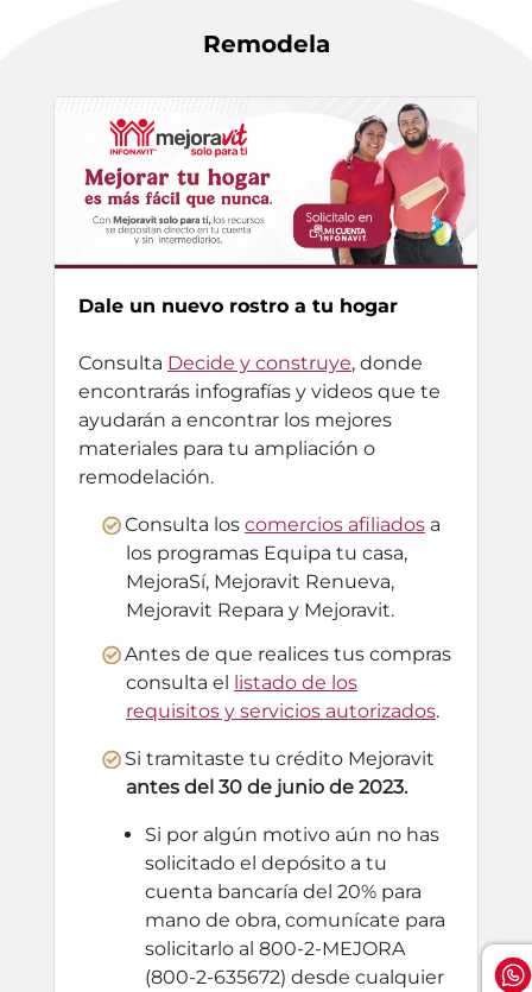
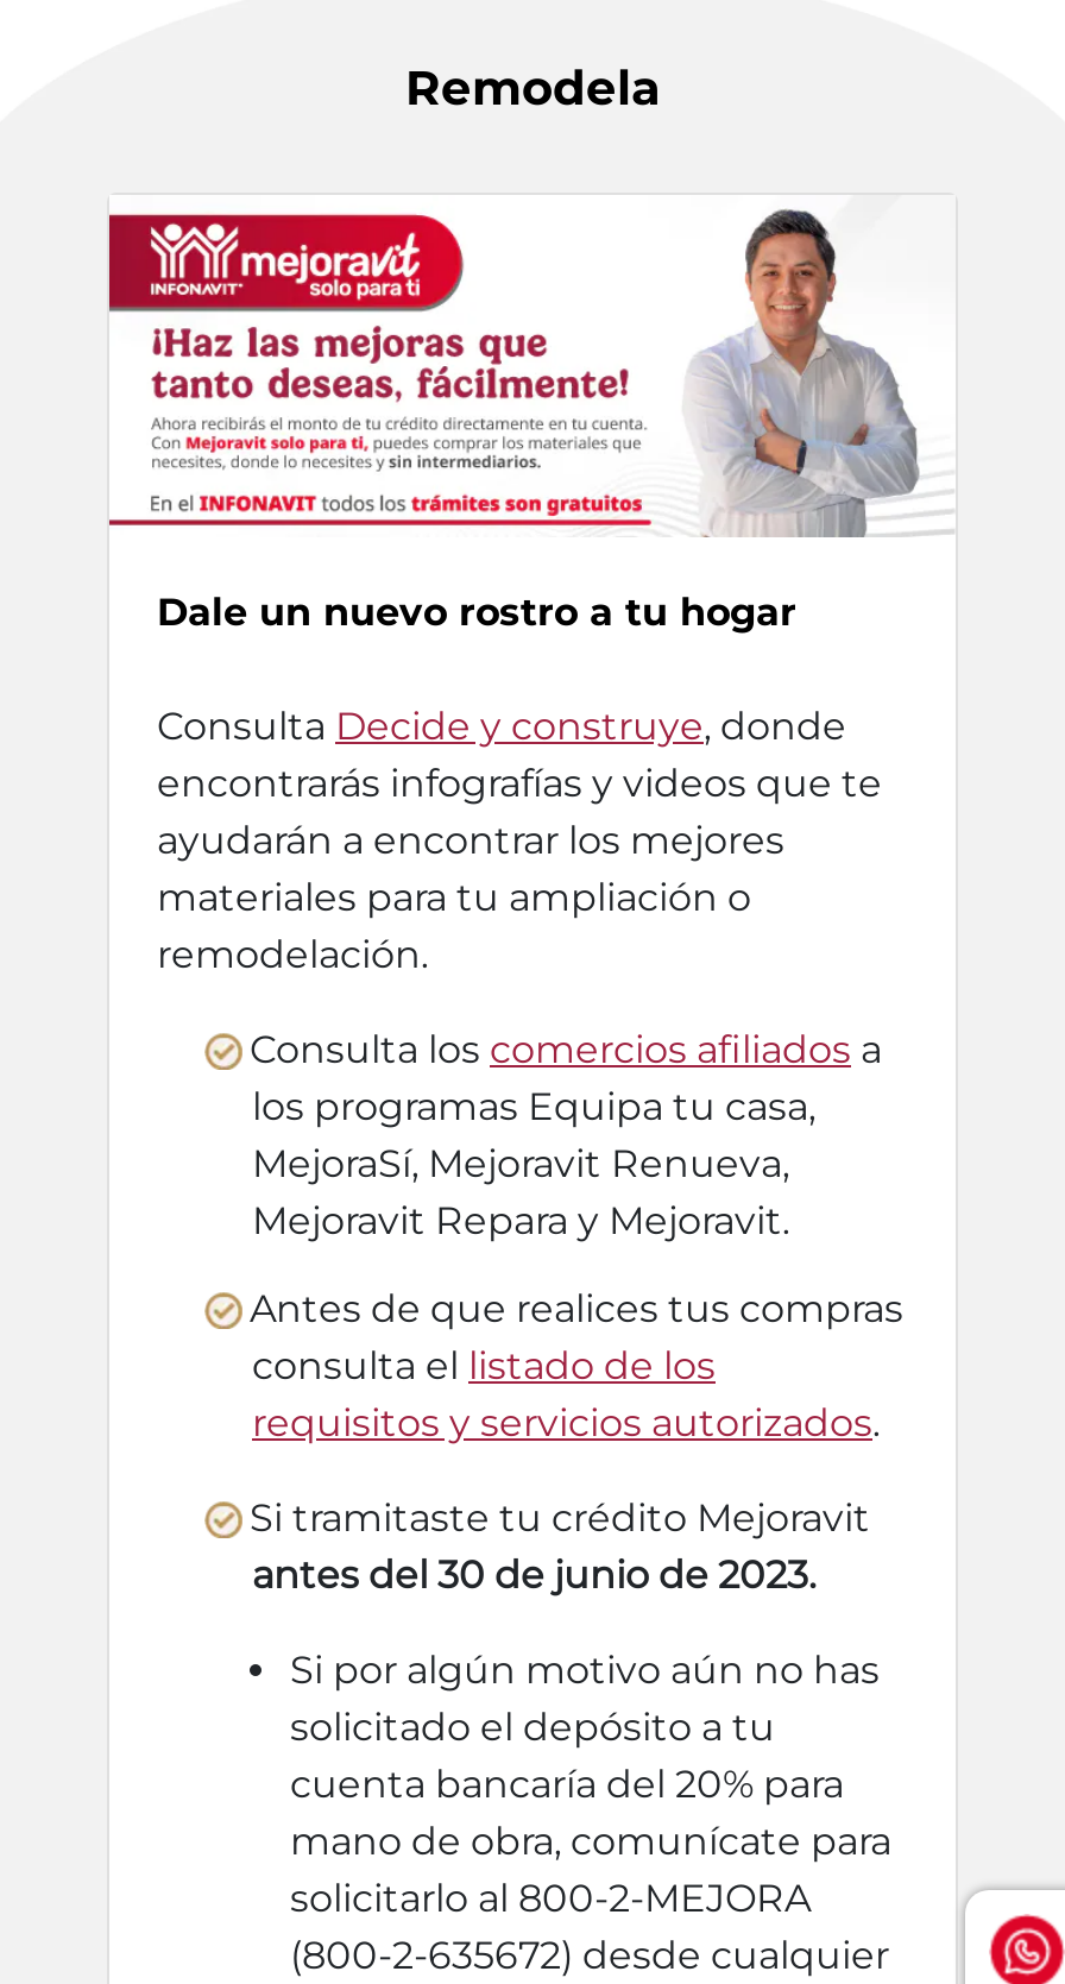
[53,102,479,270] [image] -> [107,207,956,537] [image]

